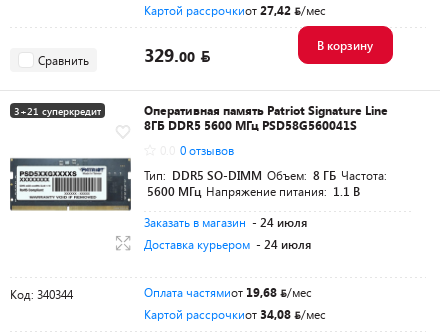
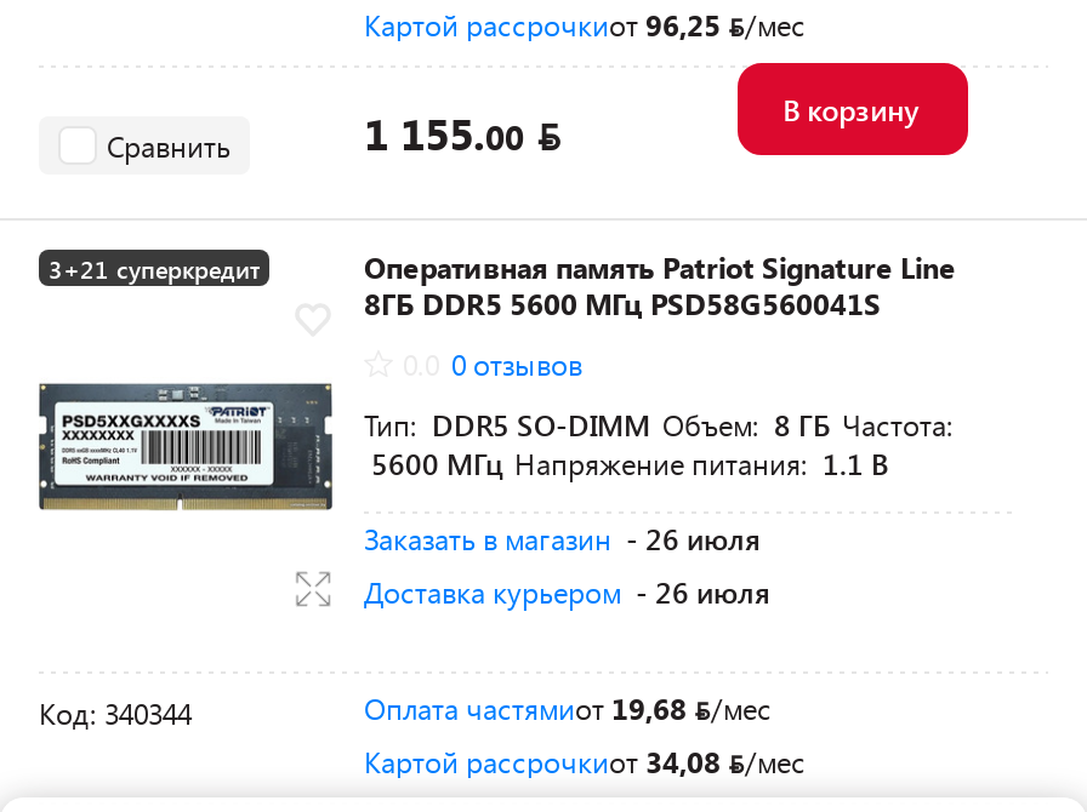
[144,2,291,18] Картой рассрочкиот 27,42 -> [364,5,721,44] Картой рассрочкиот 96,25
[144,42,195,66] 329.00 -> [364,103,524,161] 1 155.00
[144,214,307,230] Заказать в магазин - 24 июля -> [364,519,759,557] Заказать в магазин - 26 июля
[144,236,311,252] Доставка курьером - 24 июля -> [364,572,769,611] Доставка курьером - 26 июля

